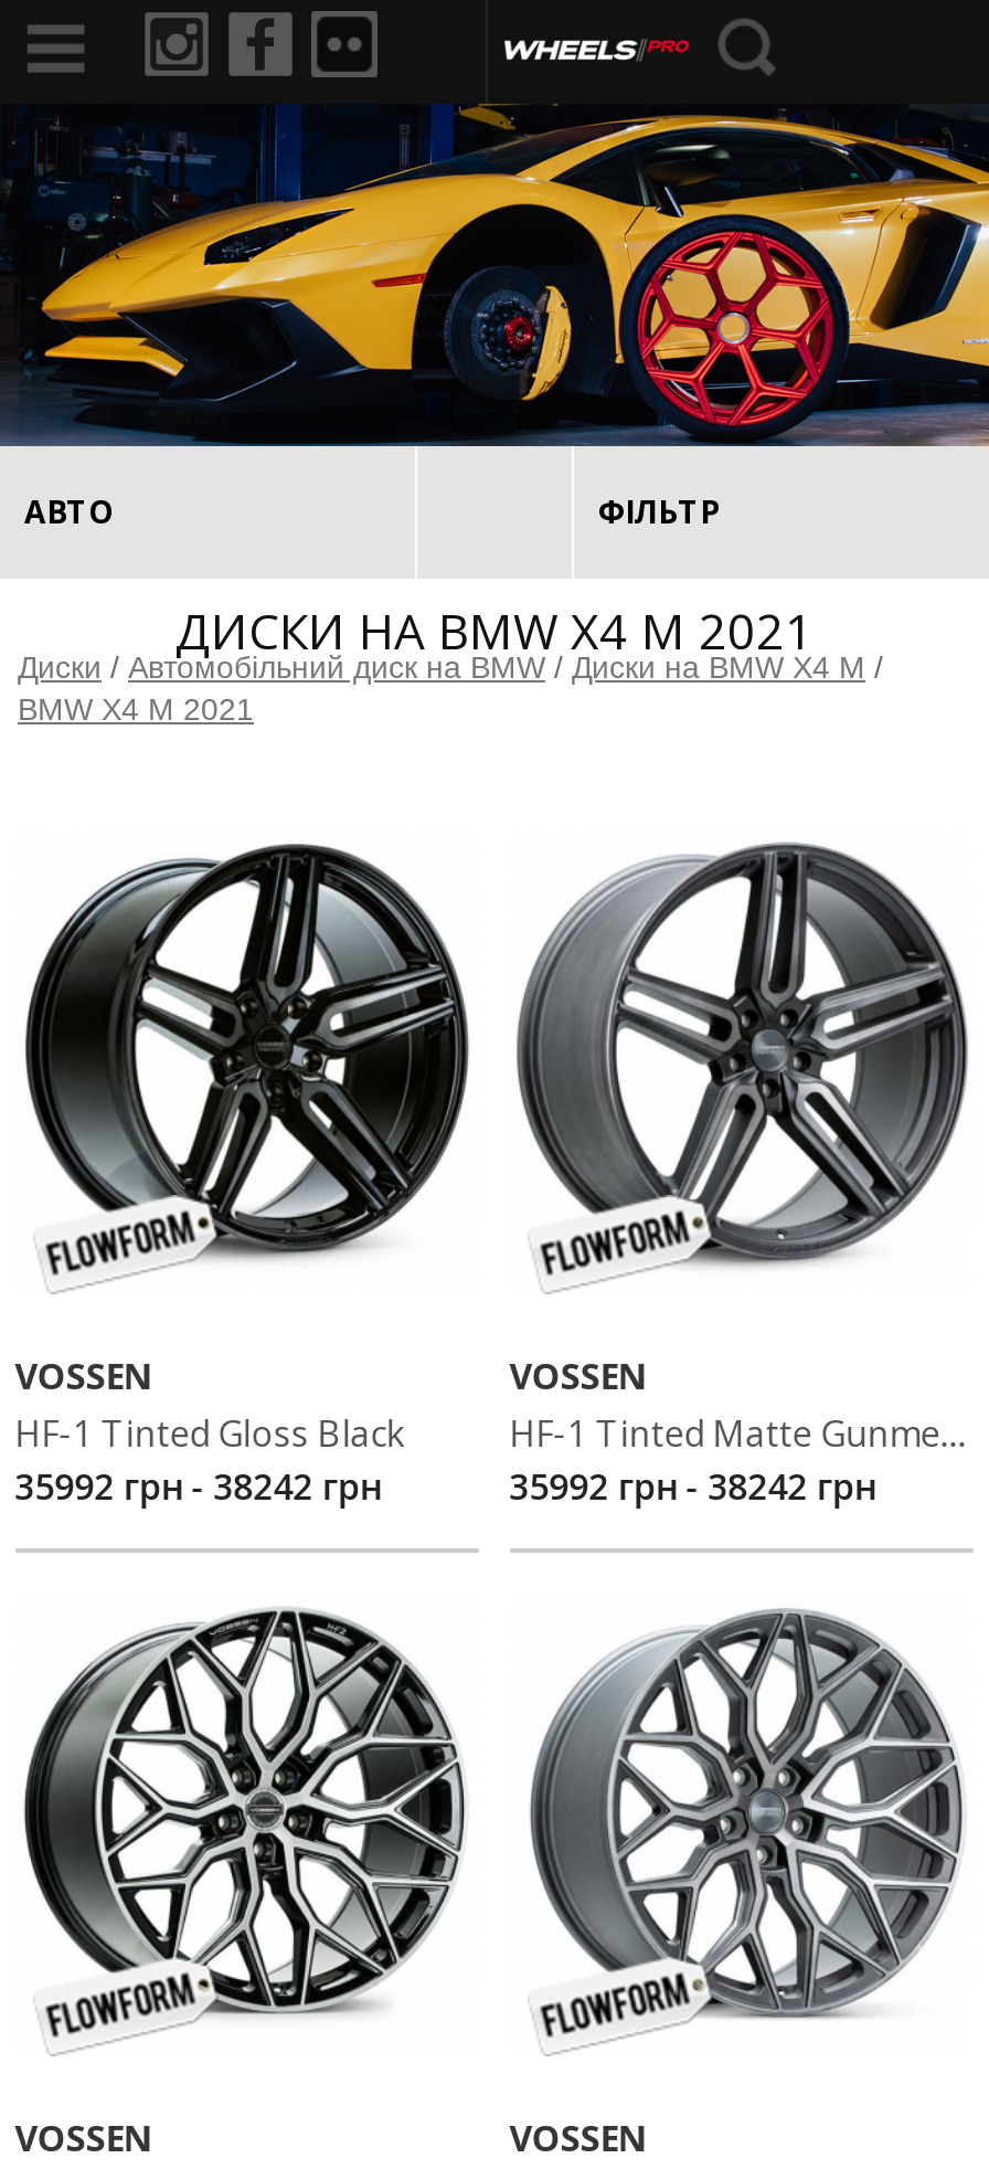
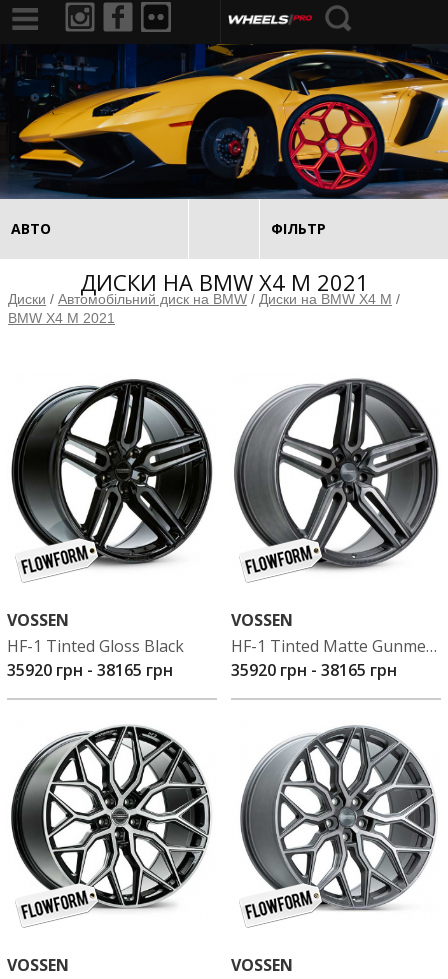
[15,1462,381,1511] 35992 грн - 38242 грн -> [7,659,173,681] 35920 грн - 38165 грн
[509,1462,876,1511] 35992 грн - 38242 грн -> [231,659,397,681] 35920 грн - 38165 грн

